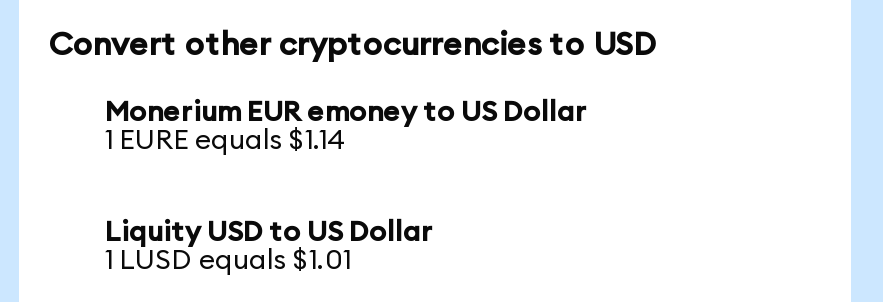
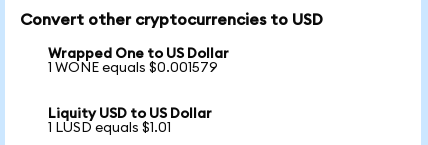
[105,99,587,155] Monerium EUR emoney to US Dollar | 1 EURE equals $1.14 -> [48,47,229,75] Wrapped One to US Dollar | 1 WONE equals $0.001579

